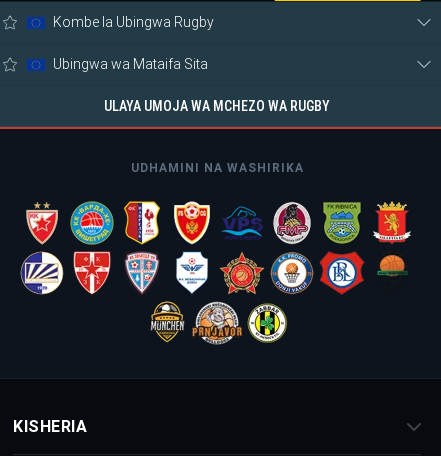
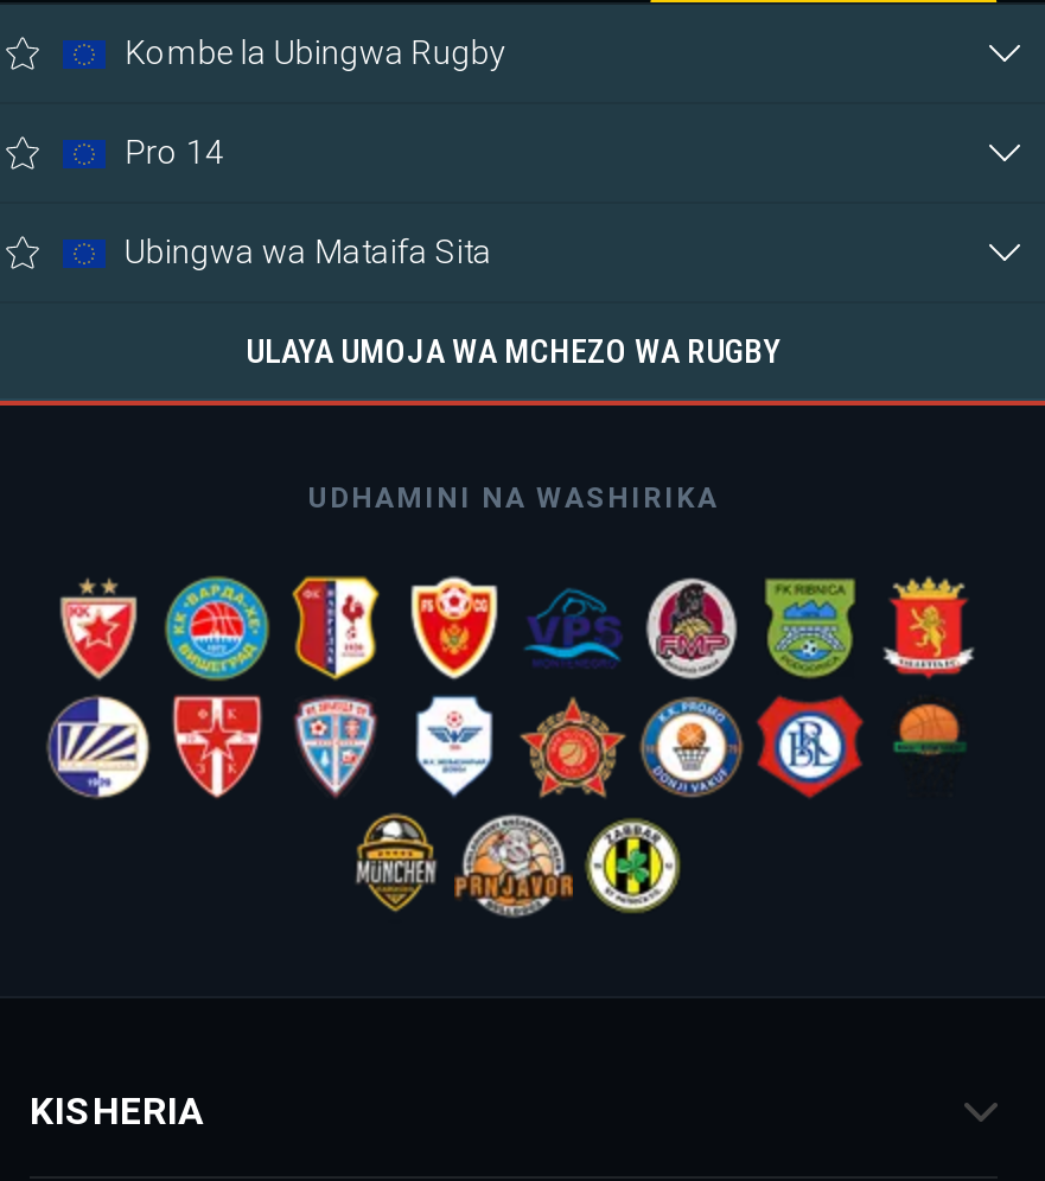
none -> [124,133,224,171] Pro 14

